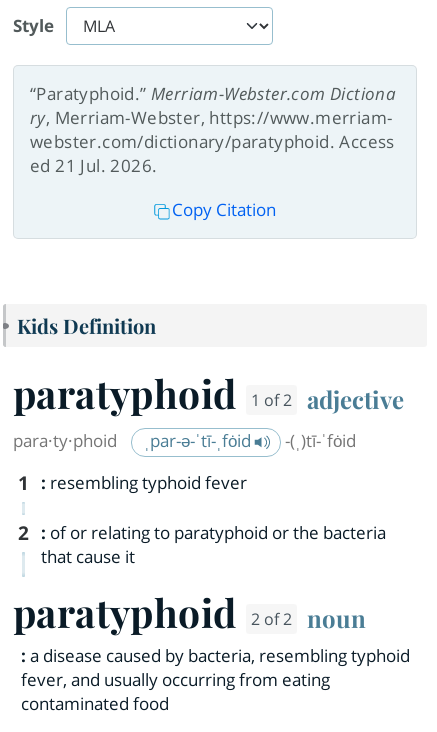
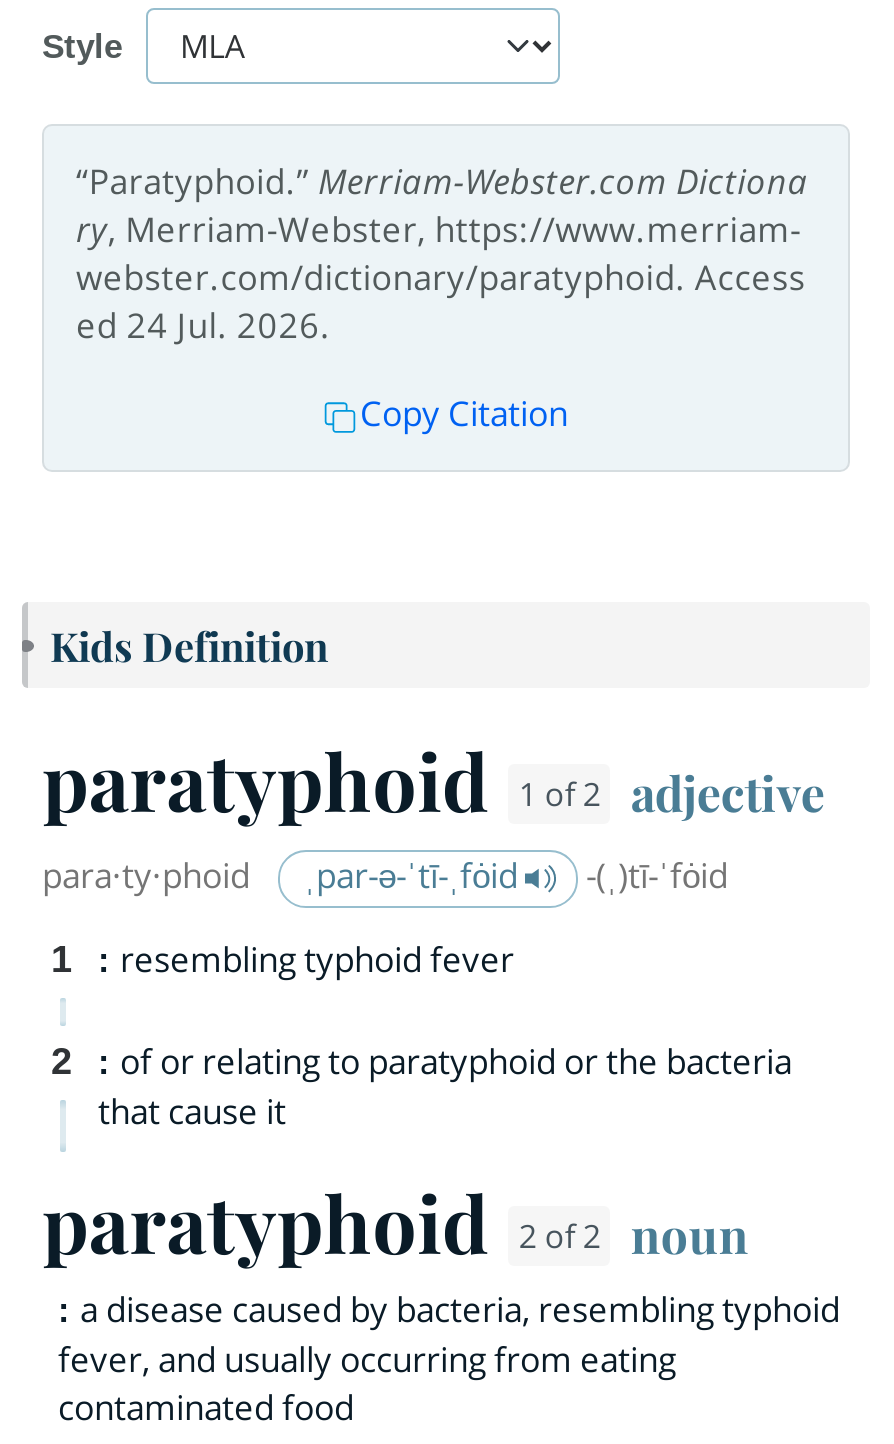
[30,154,157,177] ed 21 Jul. 2026. -> [76,303,331,349] ed 24 Jul. 2026.

